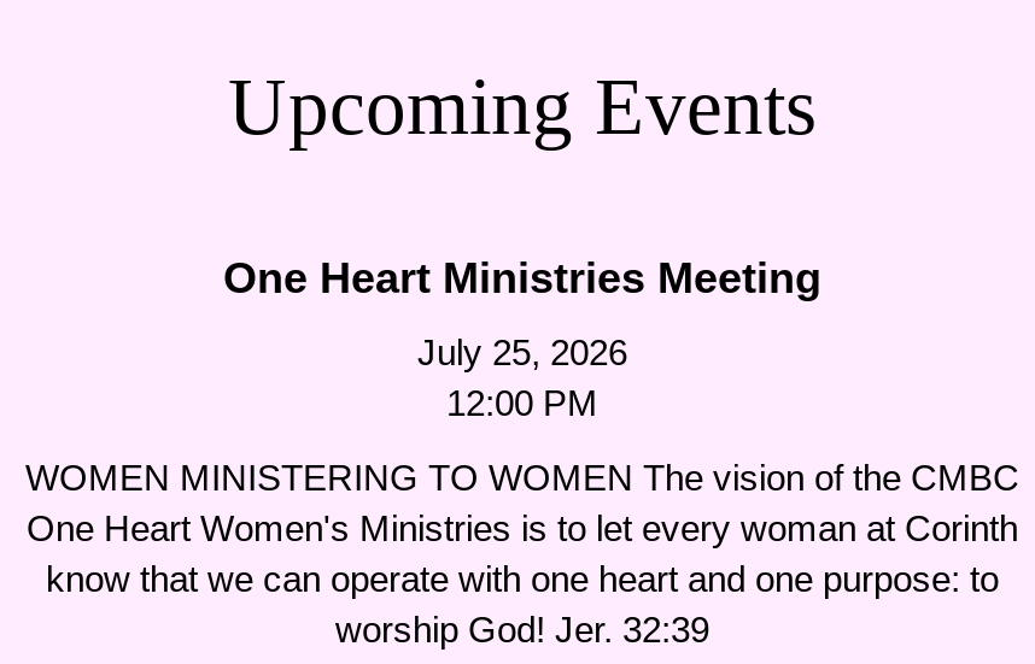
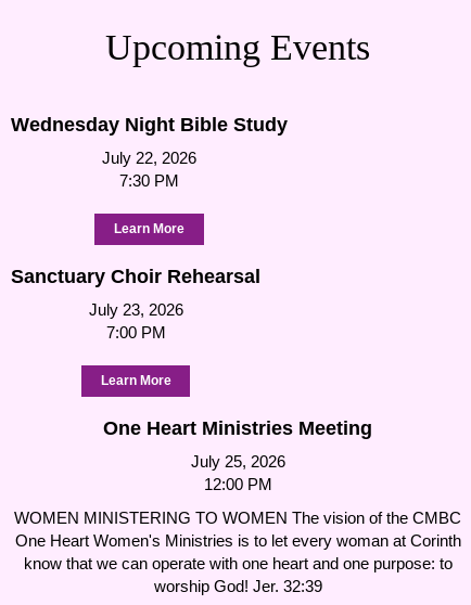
none -> [11,114,288,388] Wednesday Night Bible Study | July 22, 2026 | 7:30 PM | Learn More | Sanctuary Choir Rehearsal | July 23, 2026 | 7:00 PM | Learn More

